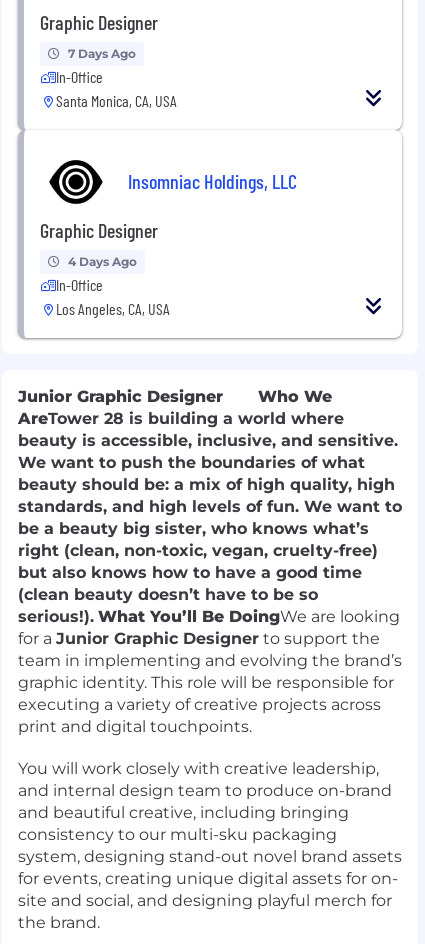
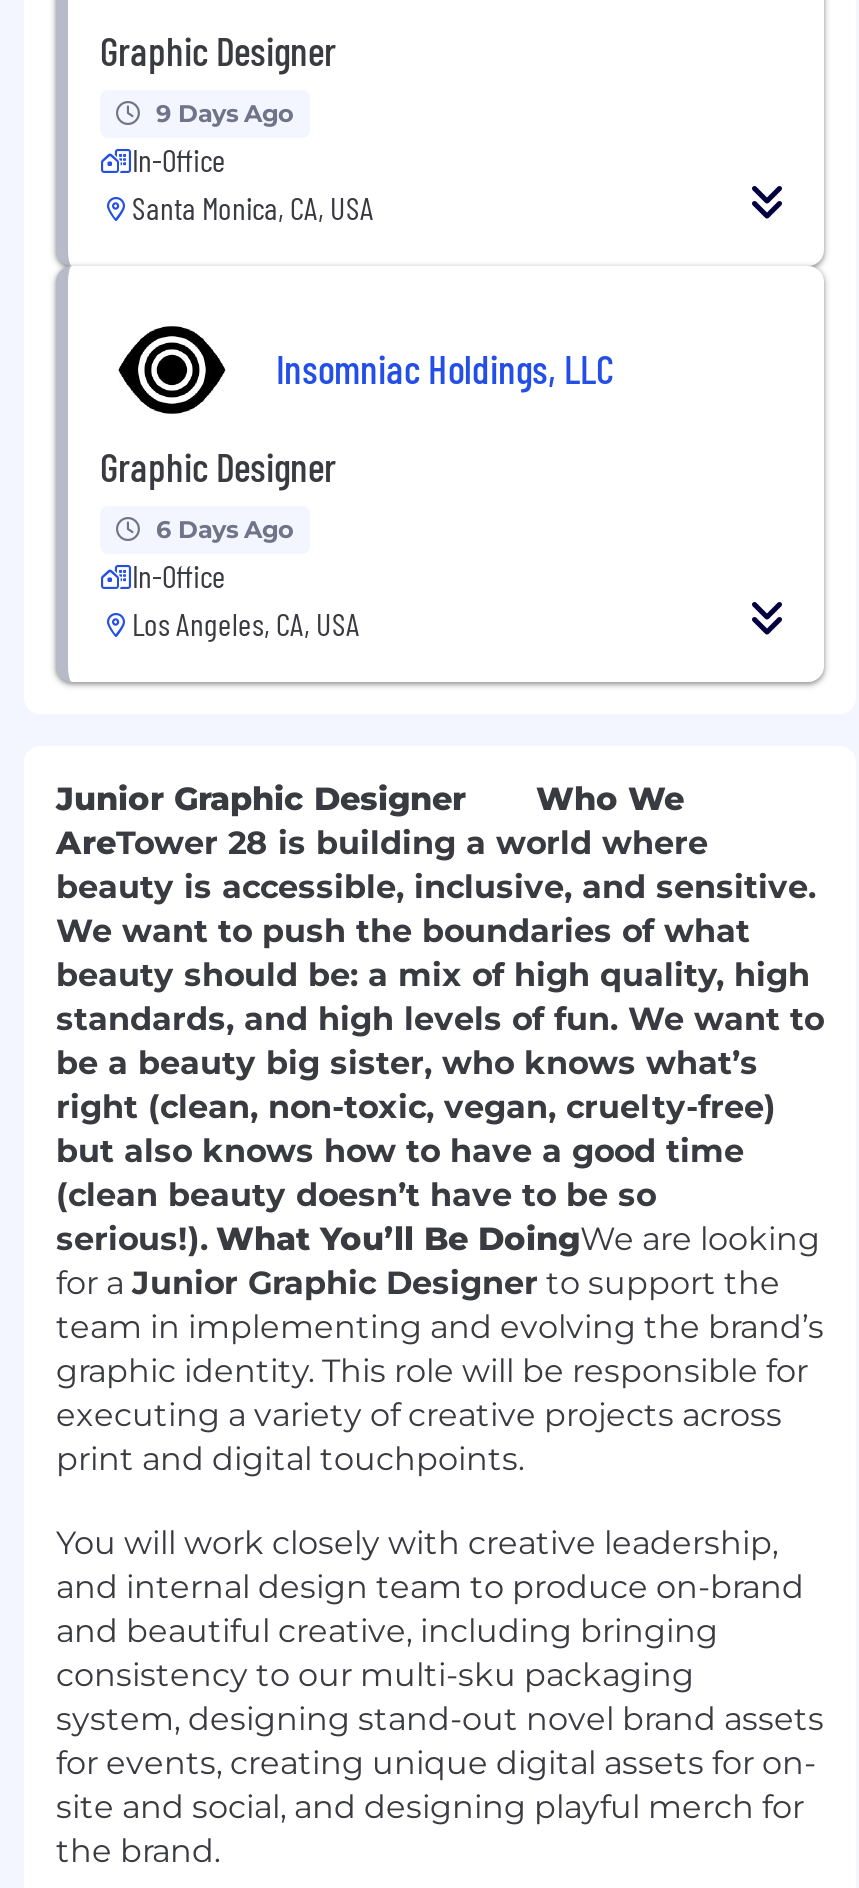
[68,46,136,61] 7 Days Ago -> [156,98,294,128] 9 Days Ago
[68,254,137,269] 4 Days Ago -> [156,514,294,544] 6 Days Ago

